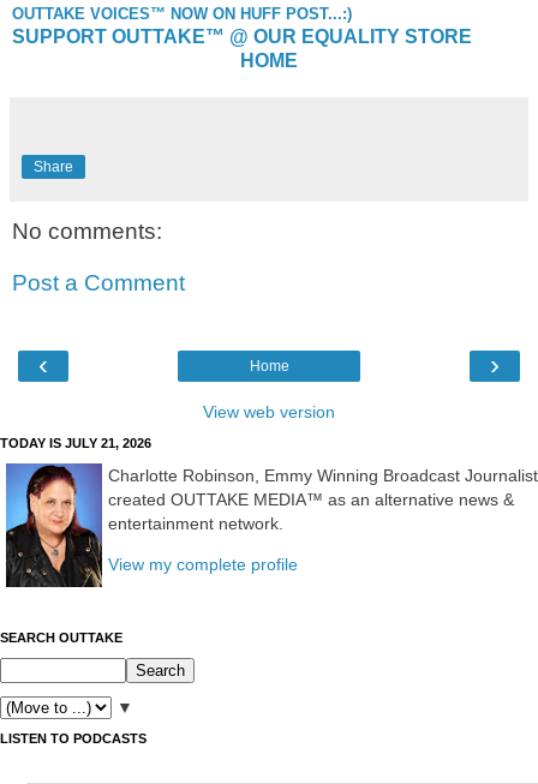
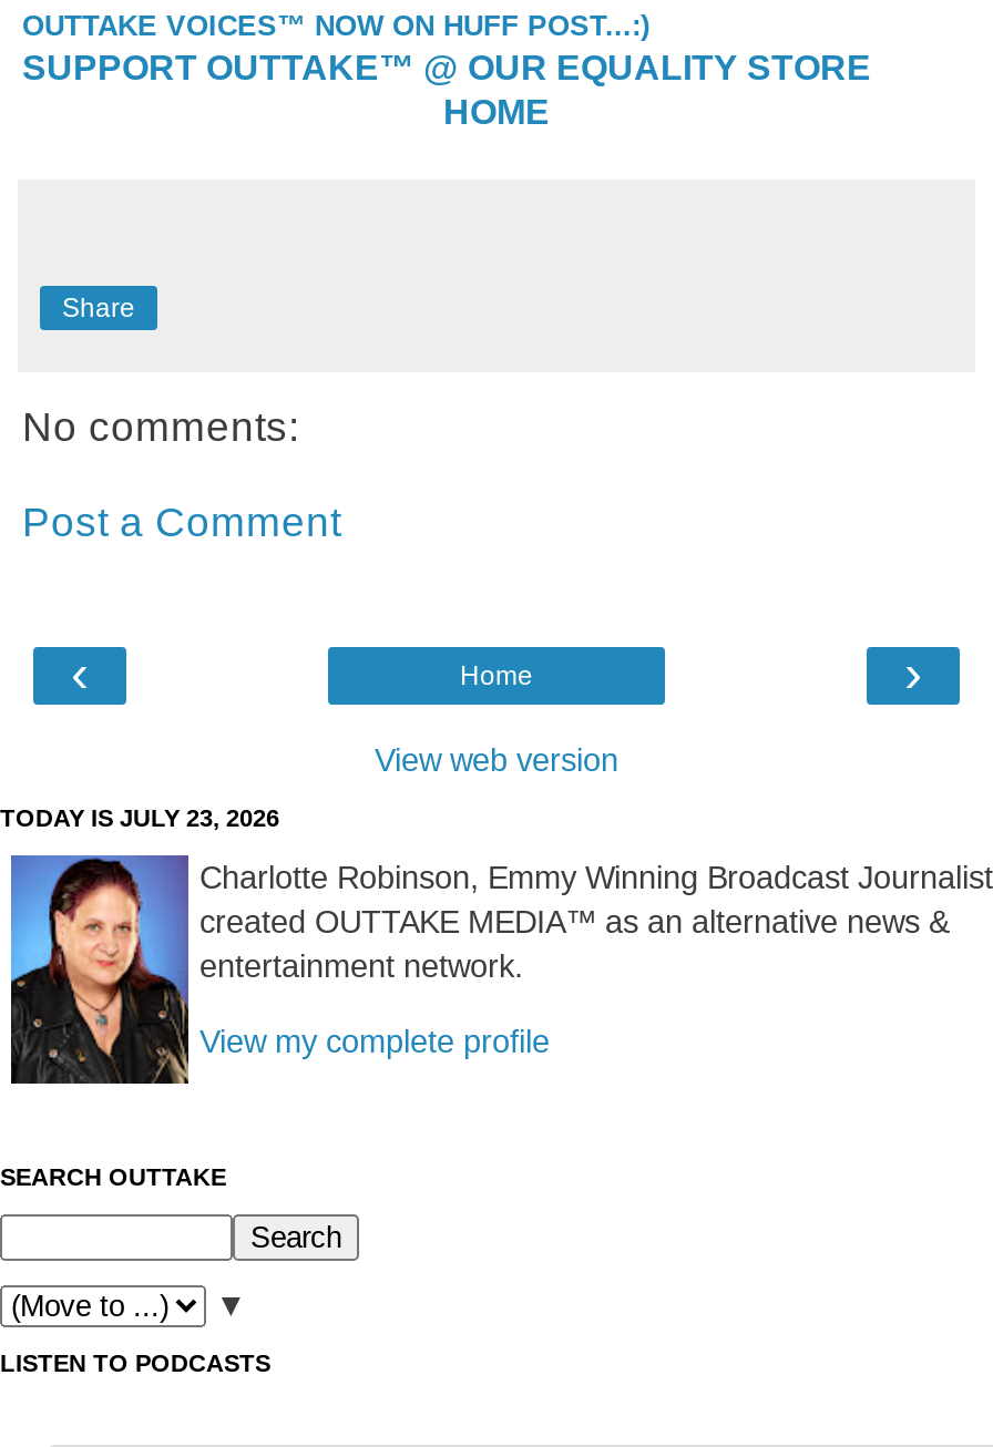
[0,436,151,450] TODAY IS JULY 21, 2026 -> [0,804,279,831] TODAY IS JULY 23, 2026

